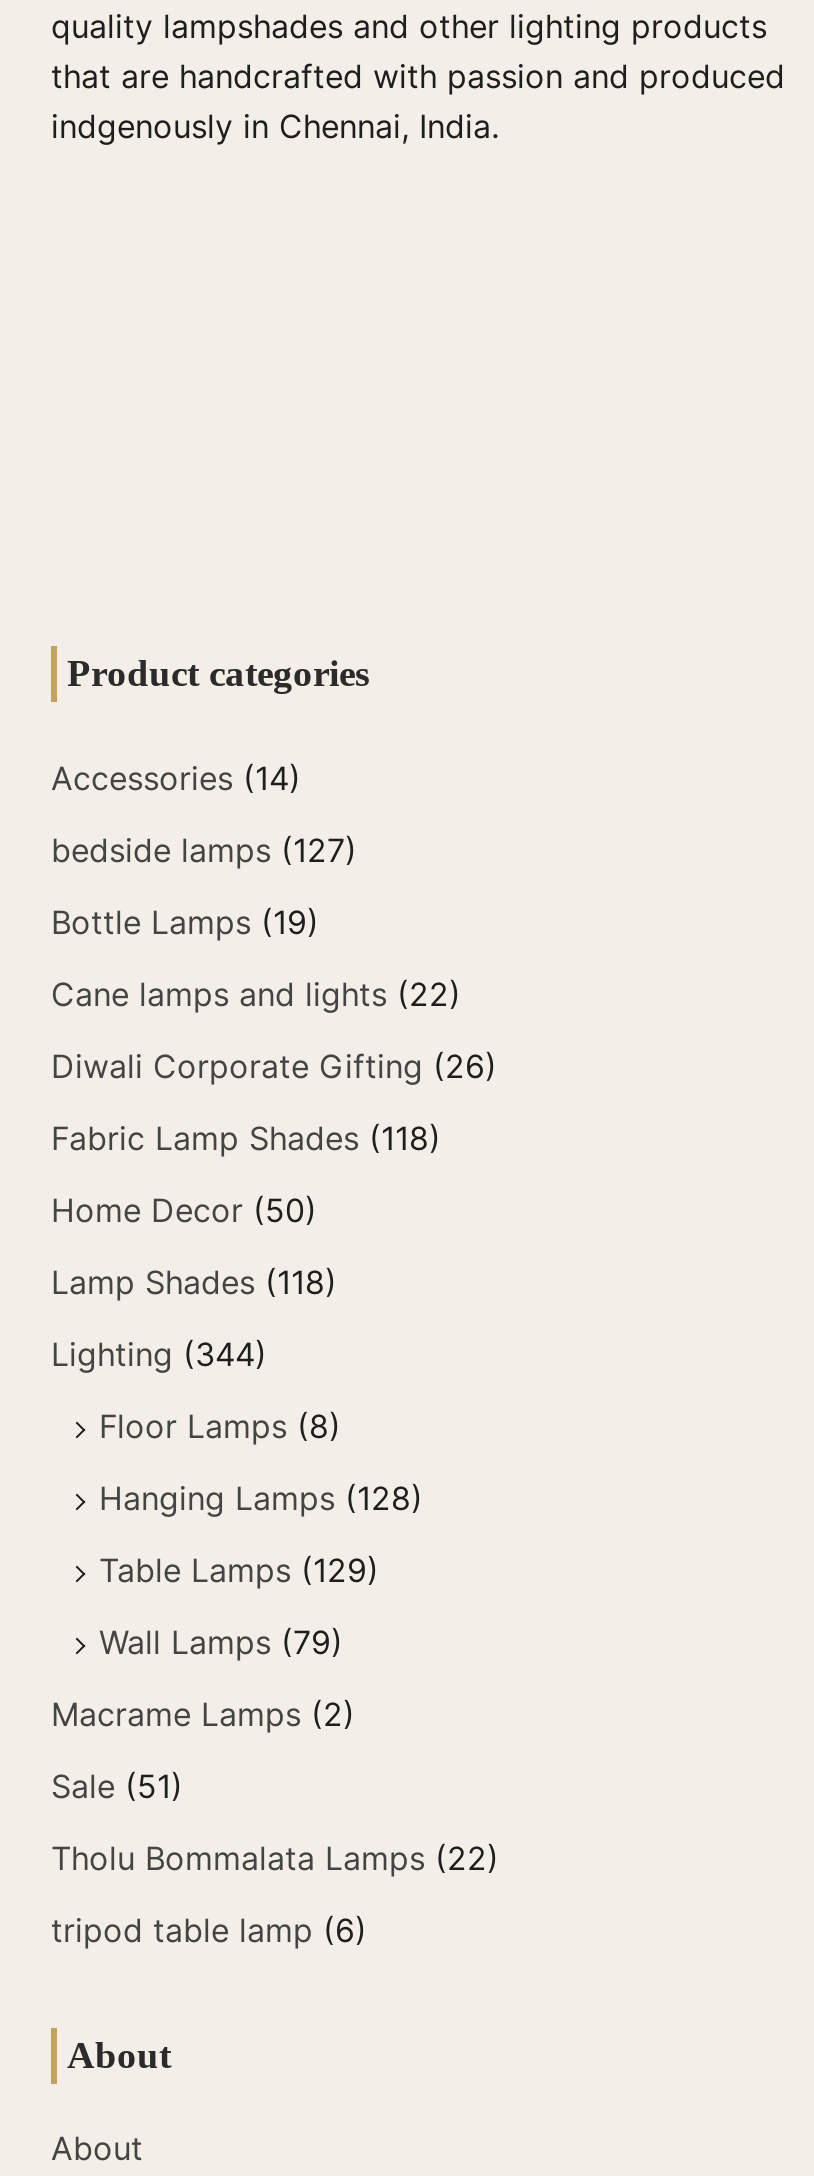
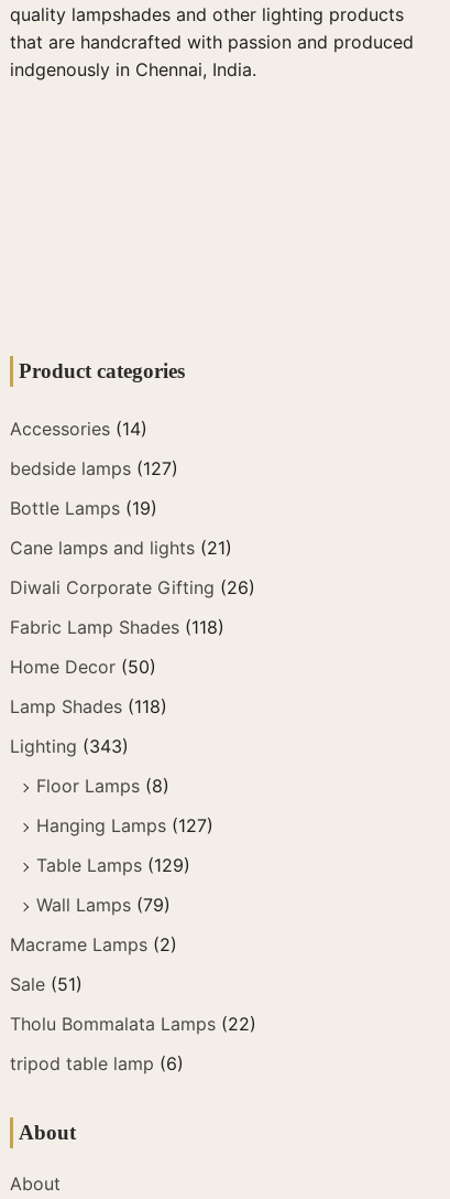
[51,975,461,1015] Cane lamps and lights (22) -> [10,537,232,559] Cane lamps and lights (21)
[51,1335,267,1375] Lighting (344) -> [10,736,129,758] Lighting (343)
[99,1479,423,1519] Hanging Lamps (128) -> [36,815,213,837] Hanging Lamps (127)

